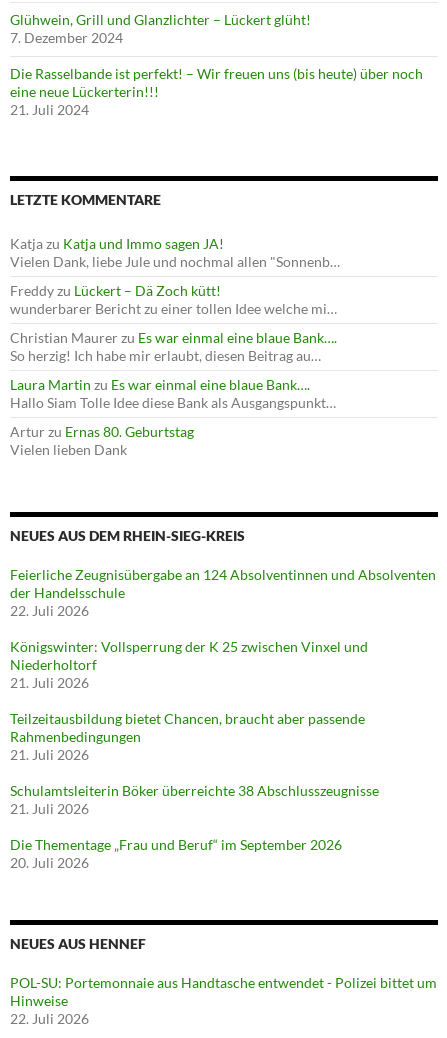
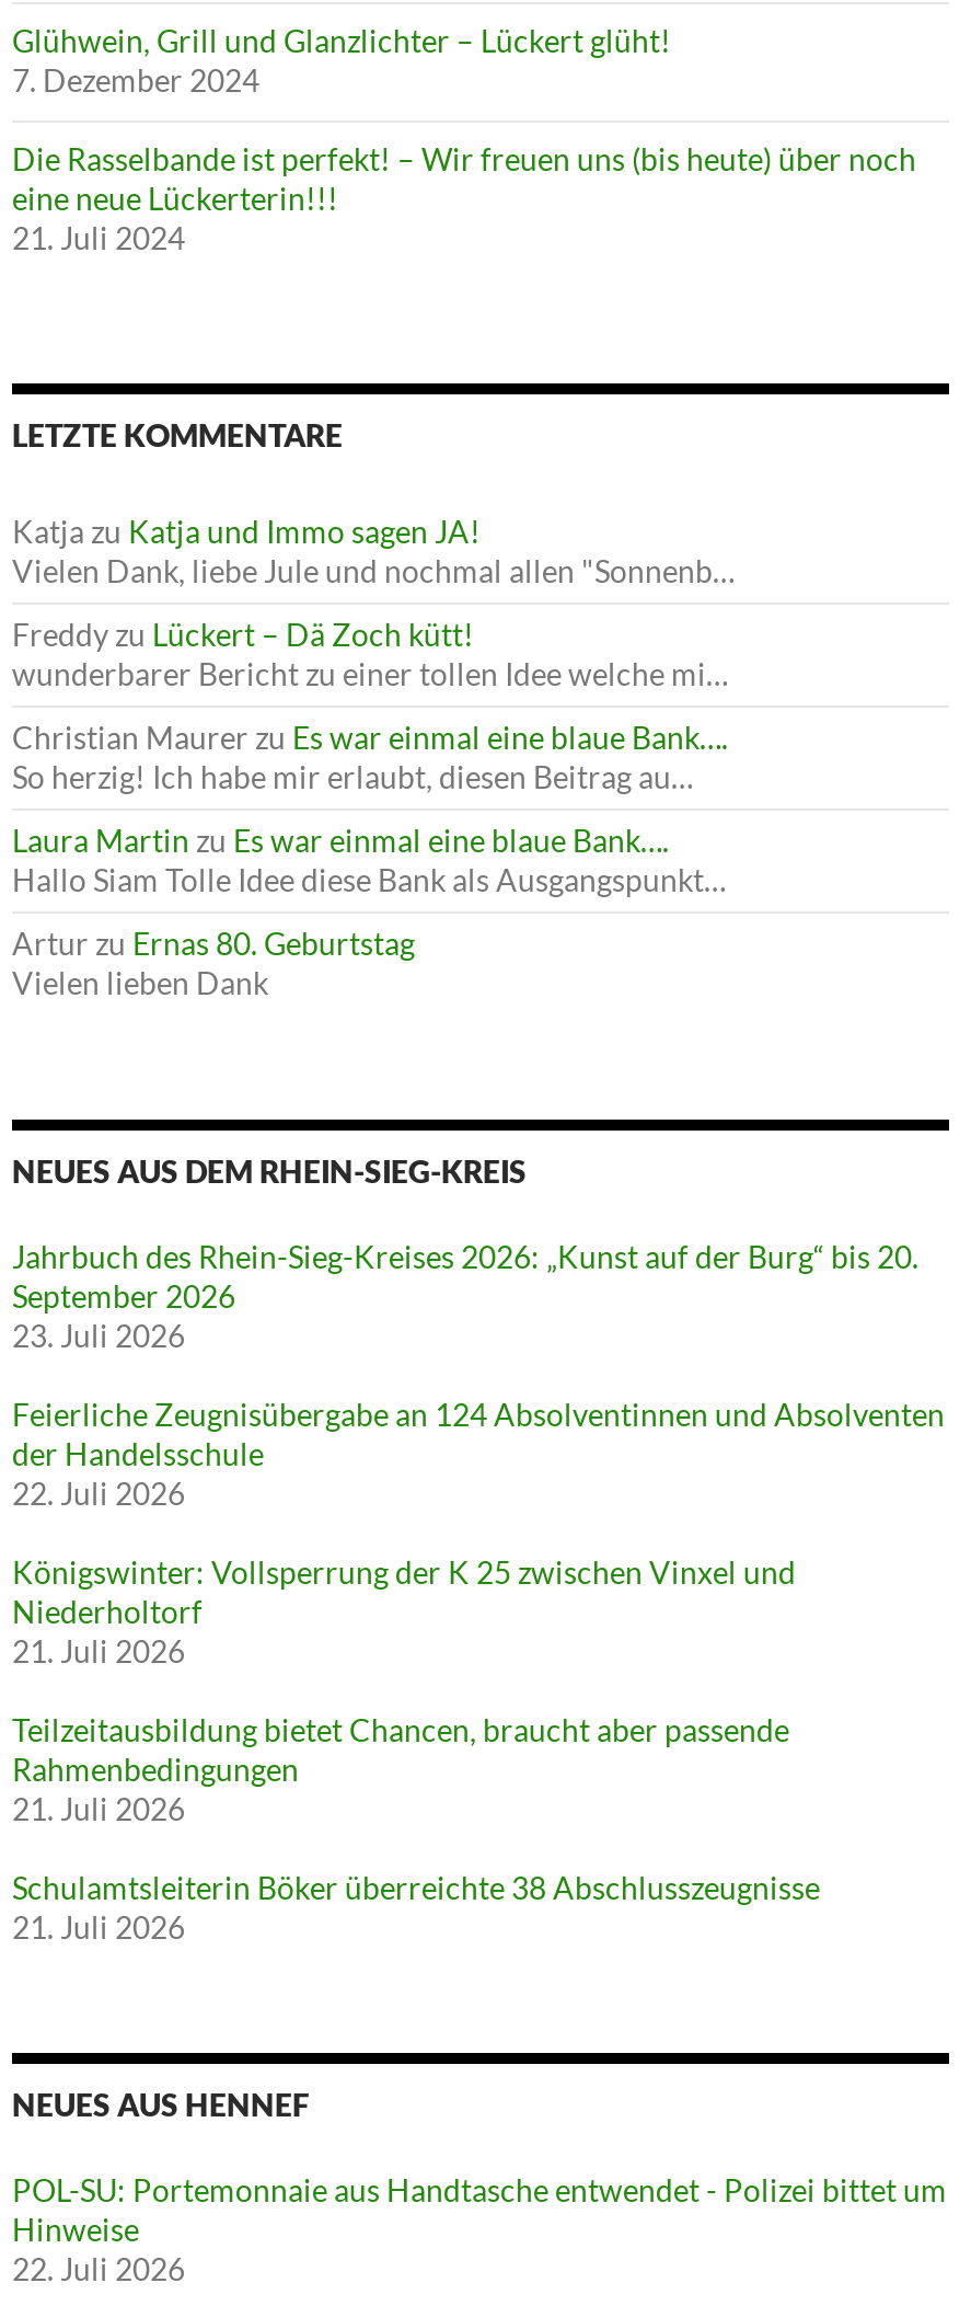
none -> [12,1237,918,1354] Jahrbuch des Rhein-Sieg-Kreises 2026: „Kunst auf der Burg“ bis 20. | September 2026 | 23. Juli 2026
moved [10,566,436,817] -> [12,1395,945,1945]: Feierliche Zeugnisübergabe an 124 Absolventinnen und Absolventen | der Handelsschule | 22. Juli 2026 | ... | Schulamtsleiterin Böker überreichte 38 Abschlusszeugnisse | 21. Juli 2026
[10,836,342,871] Die Thementage „Frau und Beruf“ im September 2026 | 20. Juli 2026 -> none

